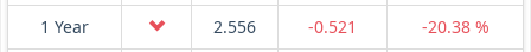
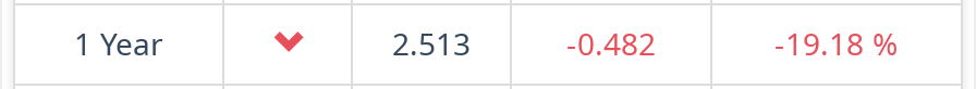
[213,16,256,38] 2.556 -> [392,23,471,65] 2.513
[308,16,357,38] -0.521 -> [566,23,656,65] -0.482
[421,16,489,38] -20.38 % -> [774,23,899,65] -19.18 %

